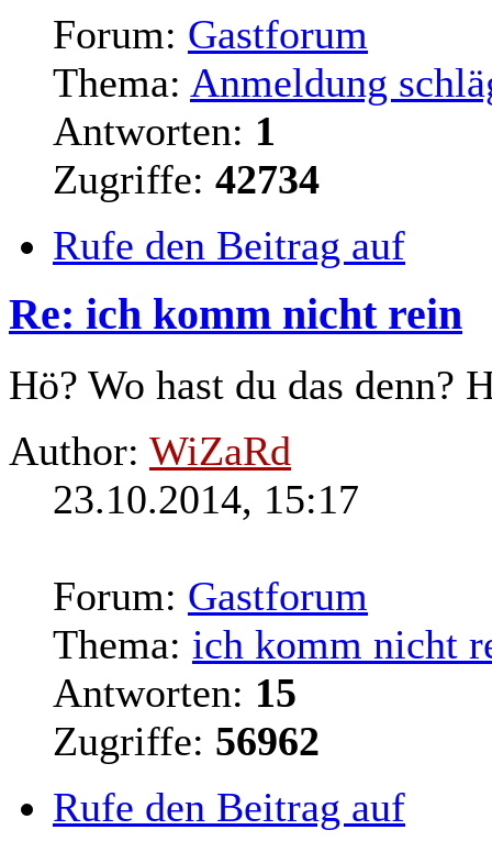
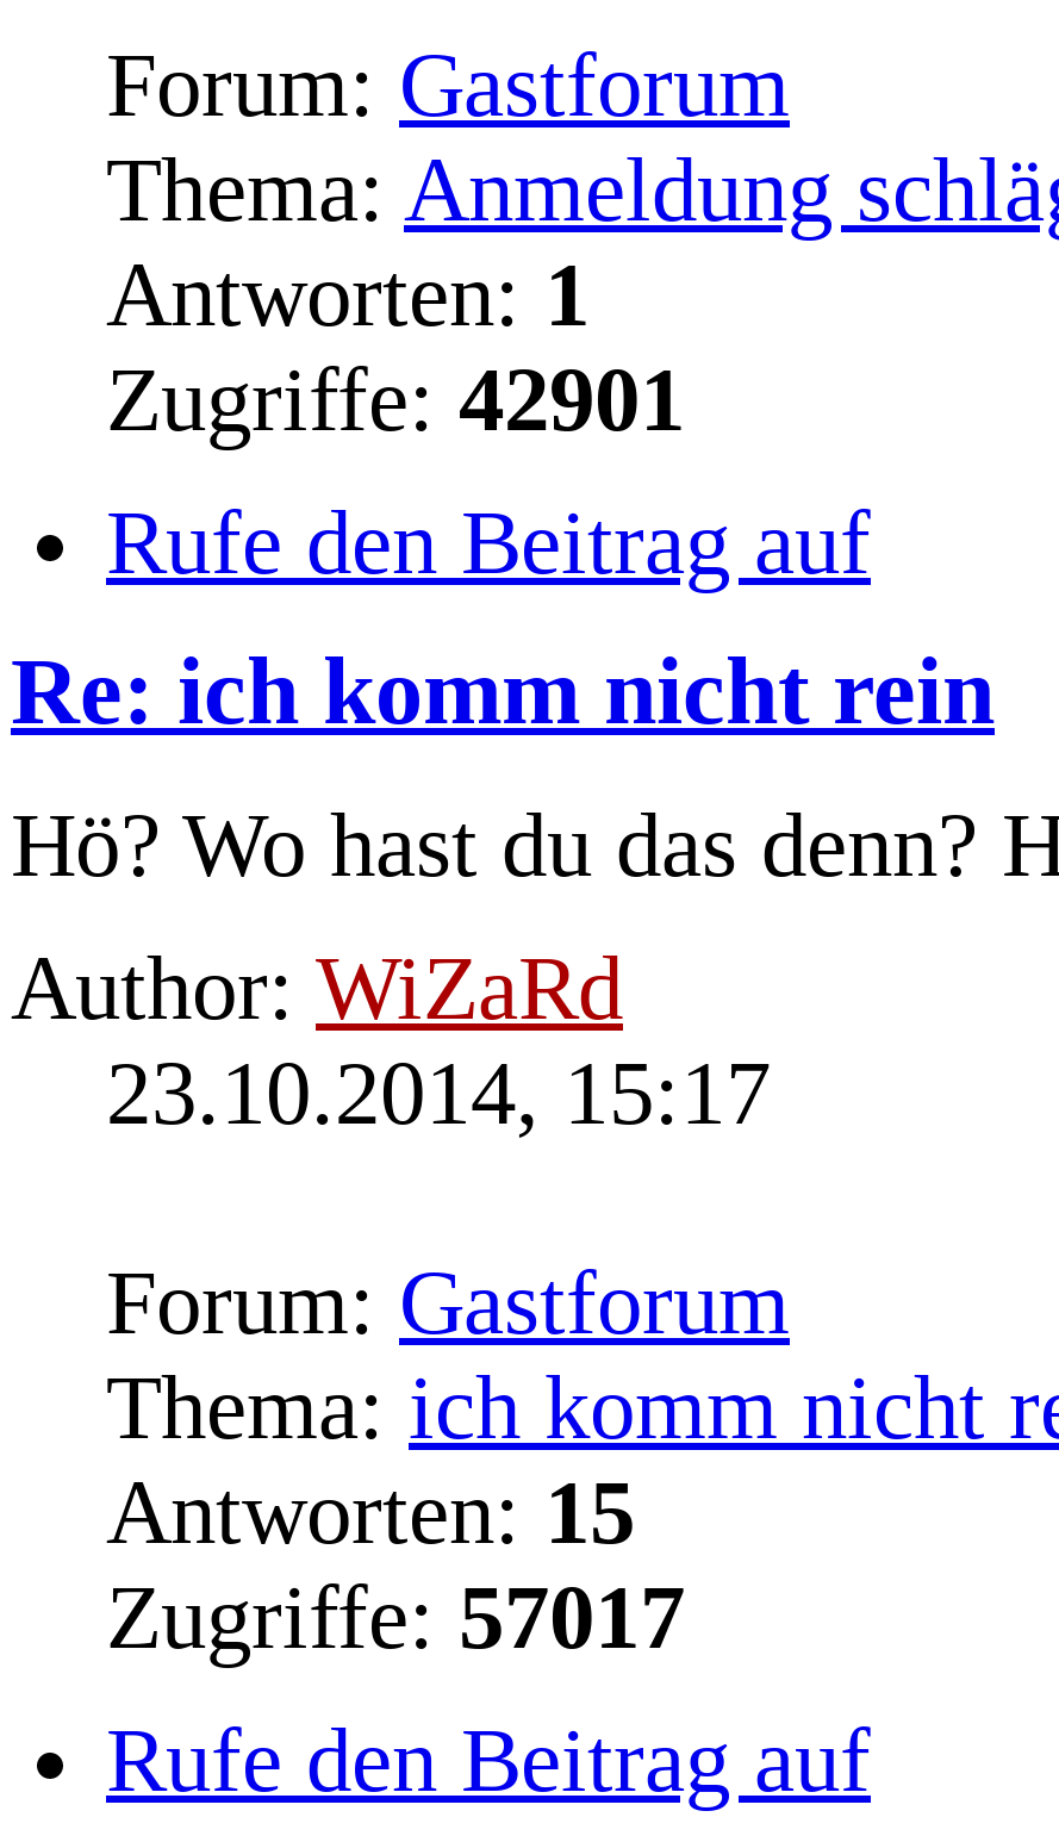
[53,156,320,202] Zugriffe: 42734 -> [106,348,685,448] Zugriffe: 42901
[53,718,320,764] Zugriffe: 56962 -> [106,1567,685,1667] Zugriffe: 57017

